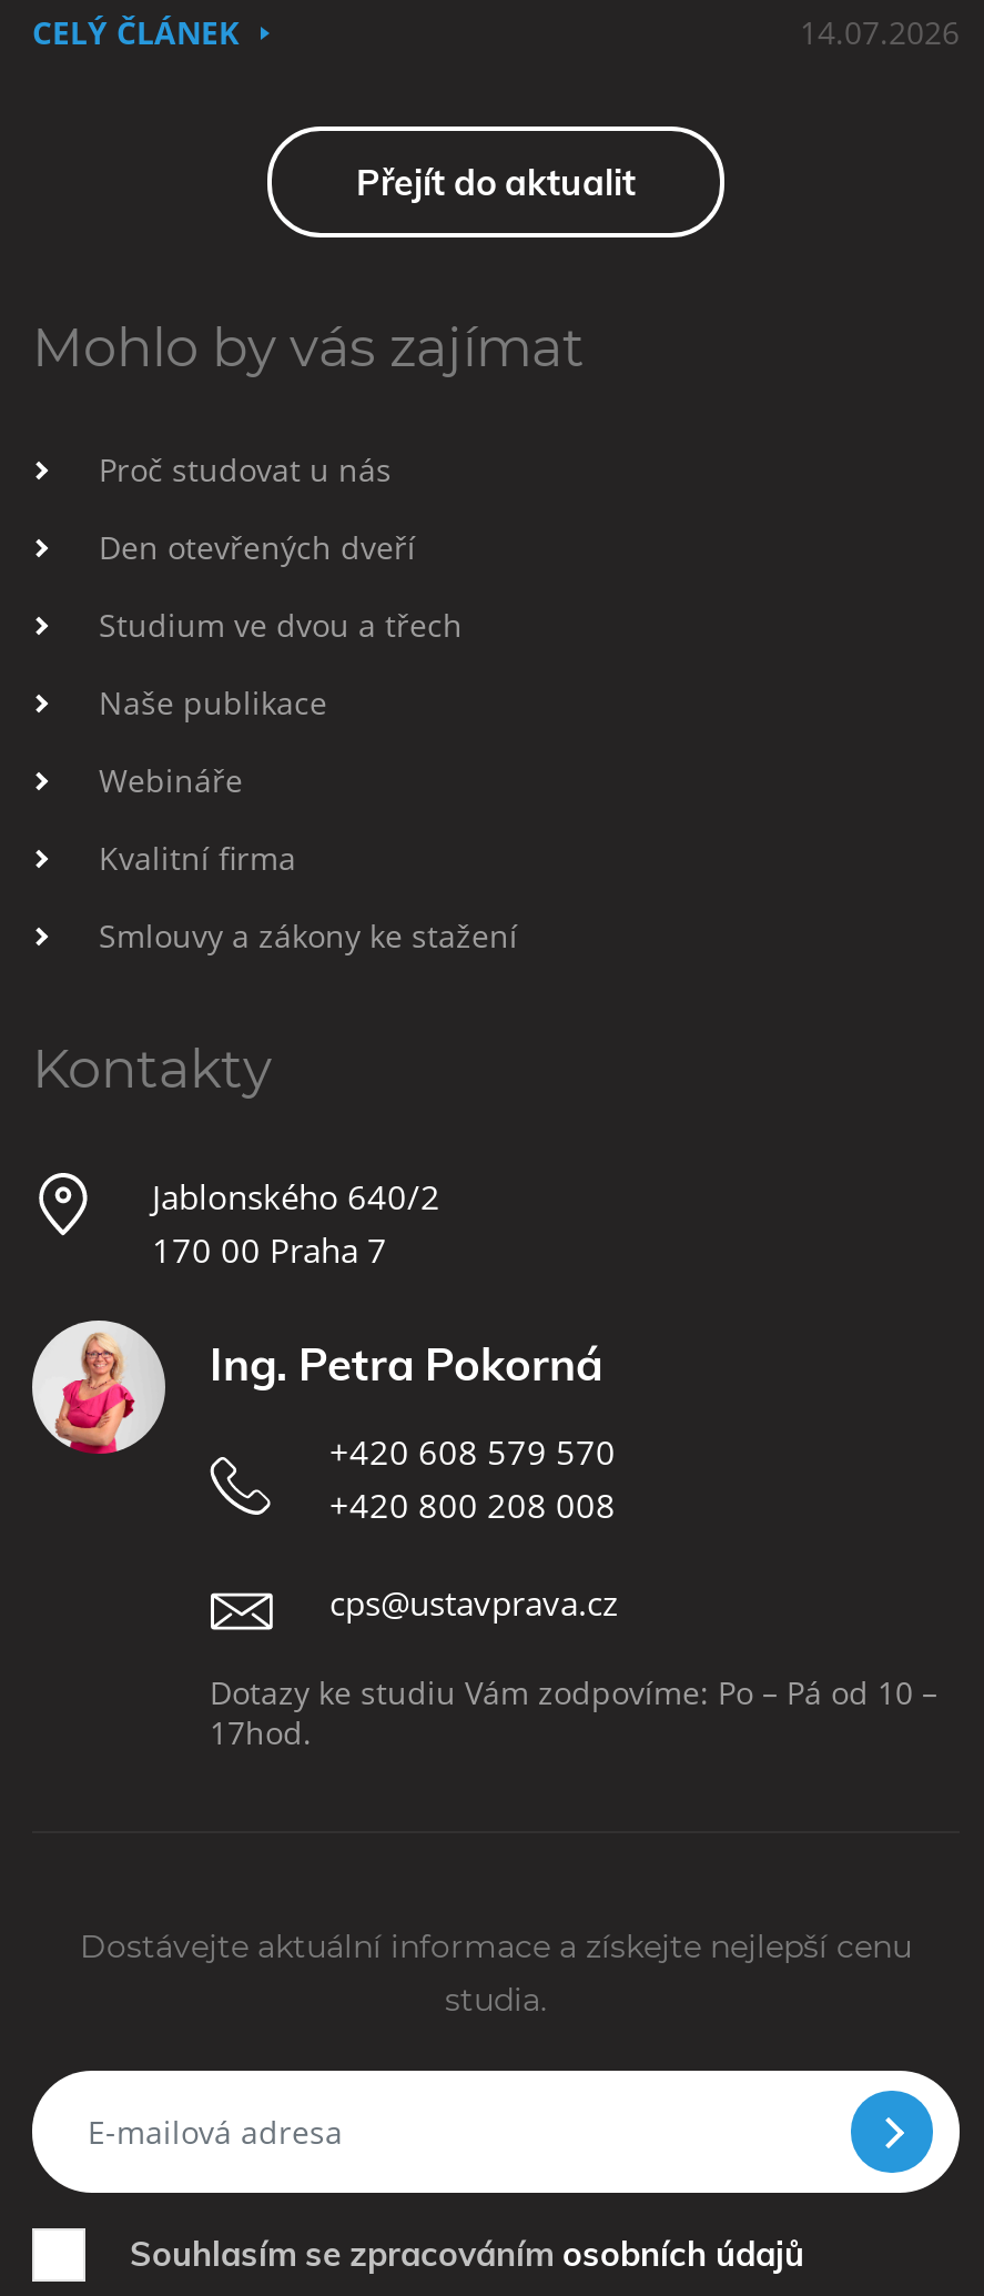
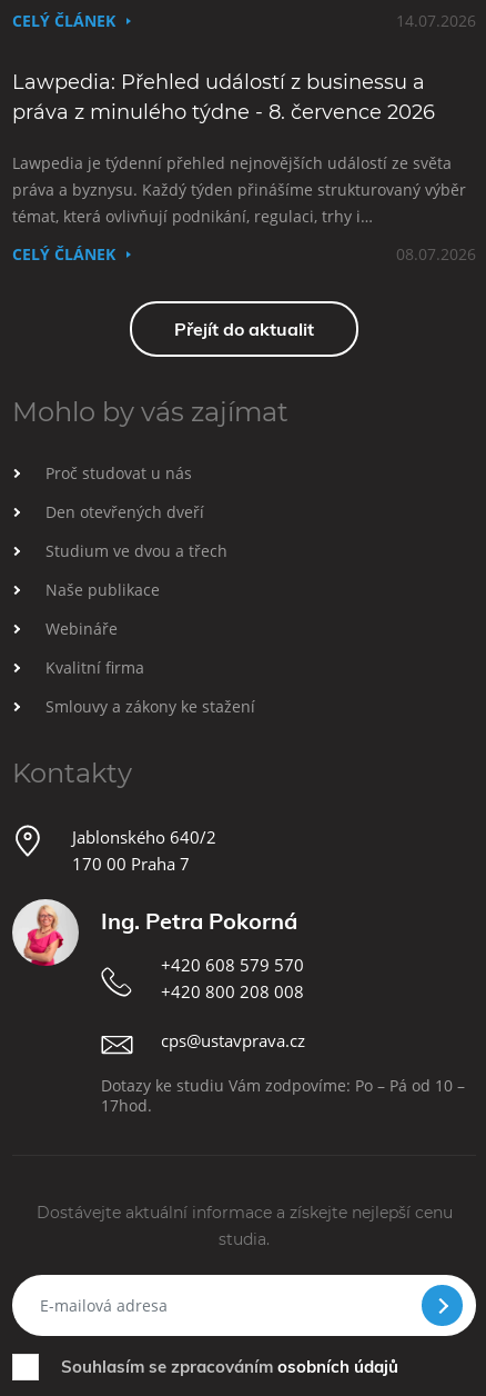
none -> [12,70,476,264] Lawpedia: Přehled událostí z businessu a | práva z minulého týdne - 8. července 2026 | Lawpedia je týdenní přehled nejnovějších událostí ze světa | práva a byznysu. Každý týden přinášíme strukturovaný výběr | témat, která ovlivňují podnikání, regulaci, trhy i… | CELÝ ČLÁNEK | 08.07.2026

